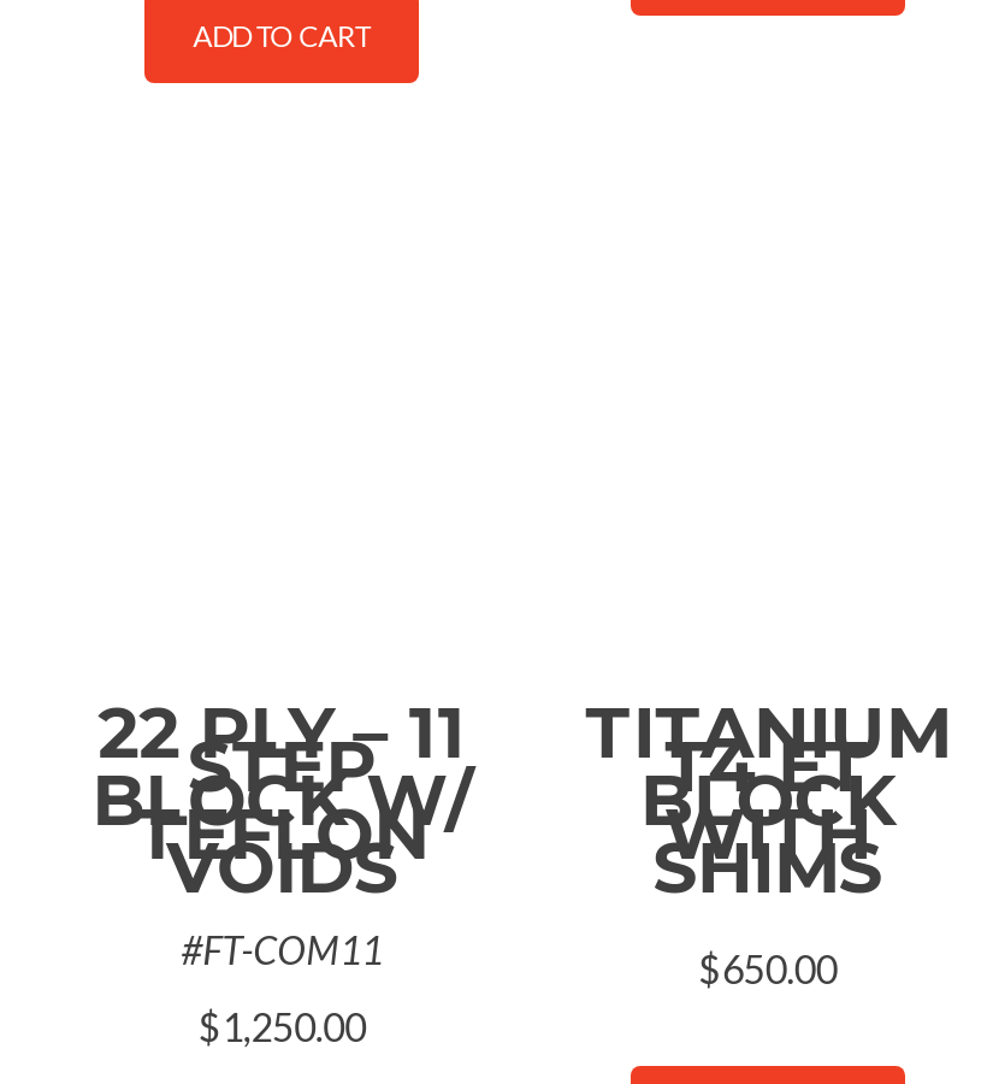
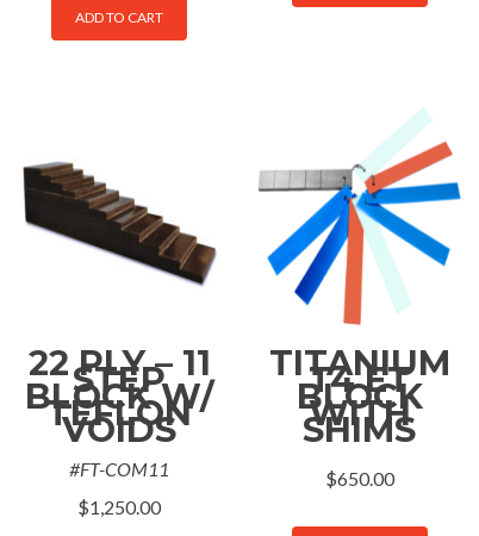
none -> [23,161,217,287] [image]
none -> [257,141,461,326] [image]

